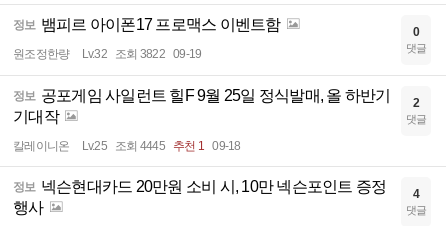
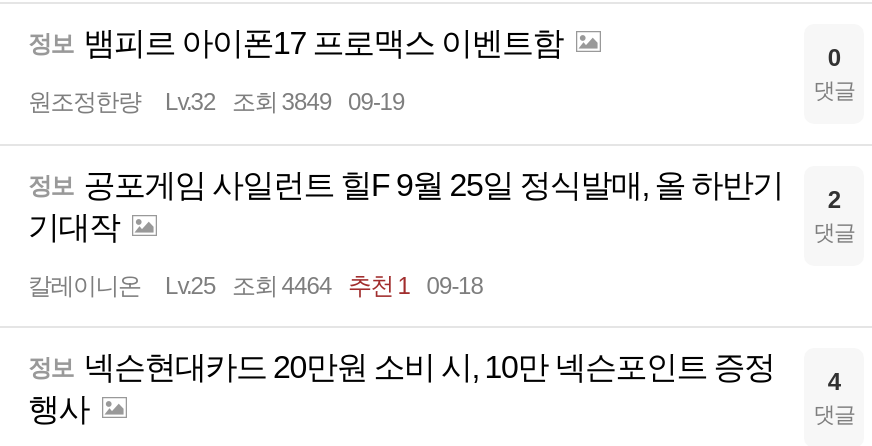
[13,47,201,61] 원조정한량 Lv.32 조회 3822 09-19 -> [28,88,404,116] 원조정한량 Lv.32 조회 3849 09-19
[13,139,240,153] 칼레이니온 Lv.25 조회 4445 추천 1 09-18 -> [28,272,483,300] 칼레이니온 Lv.25 조회 4464 추천 1 09-18

